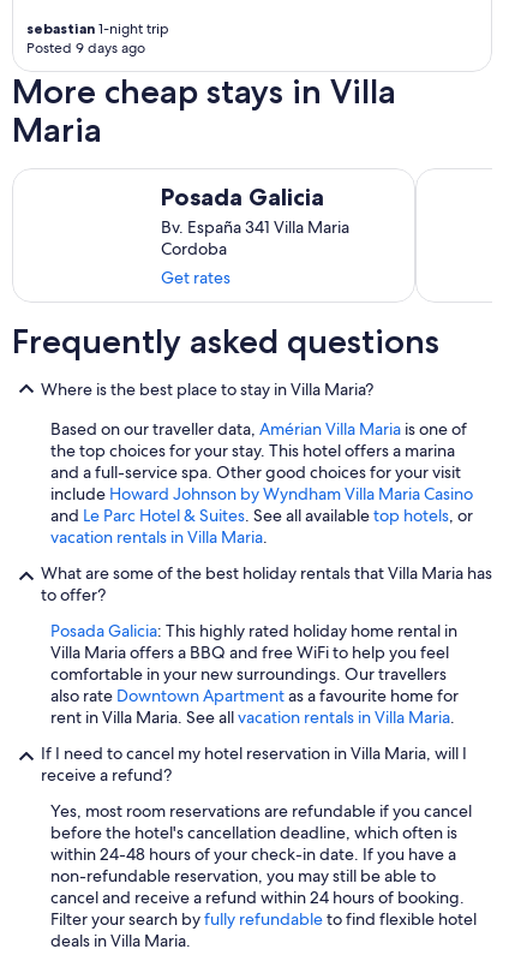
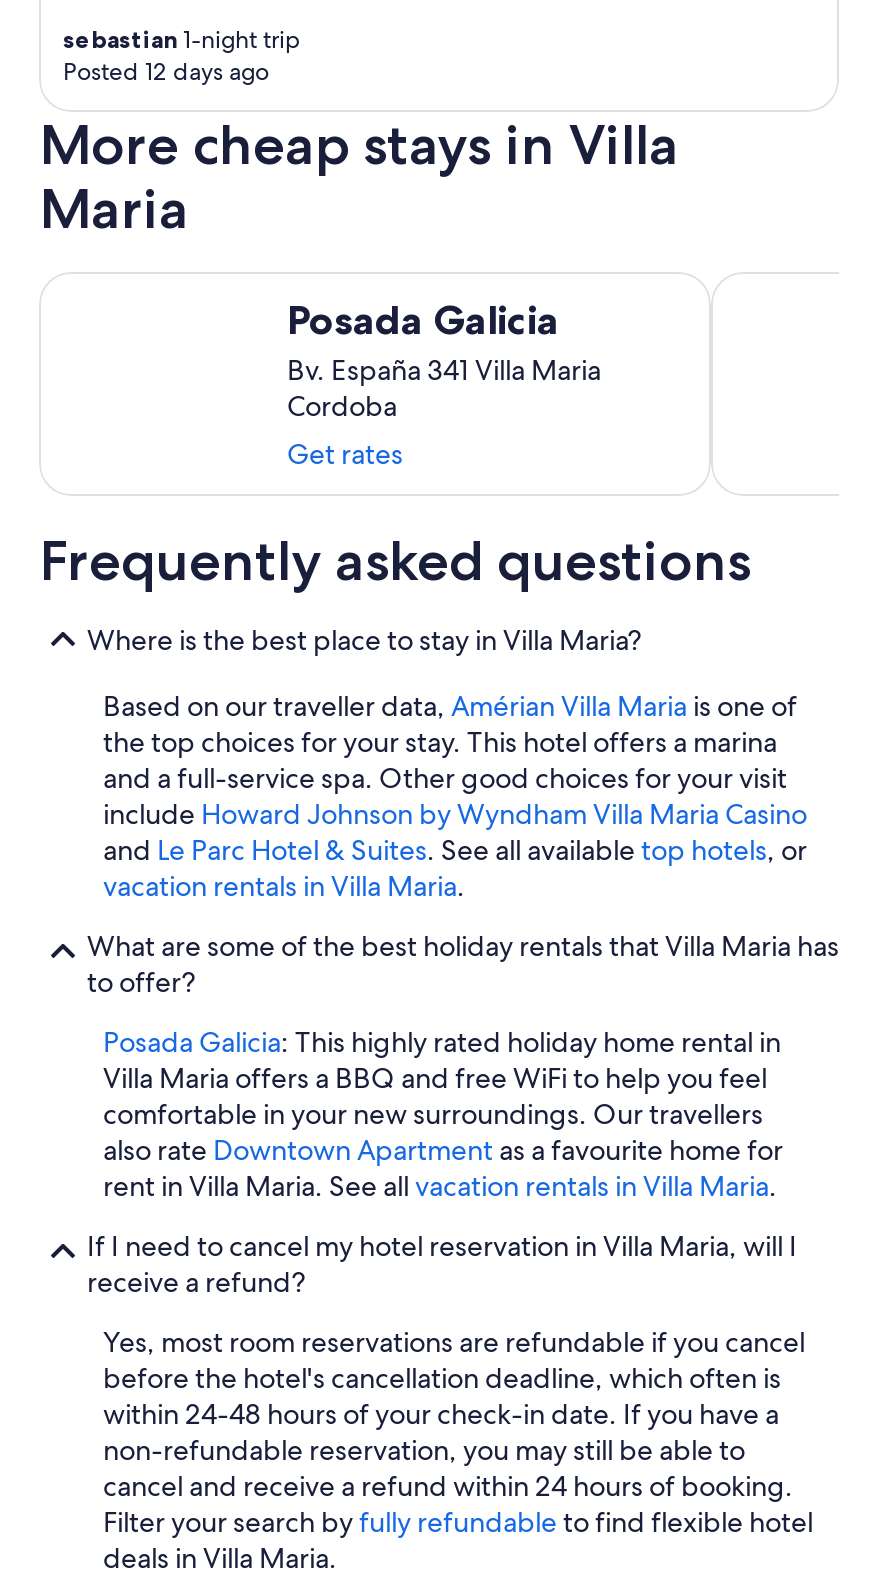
[26,38,145,57] Posted 9 days ago -> [63,56,269,88] Posted 12 days ago

